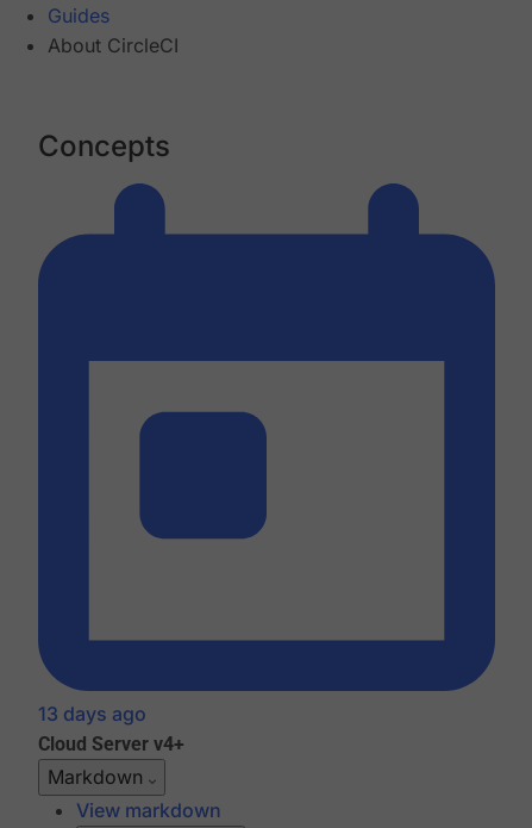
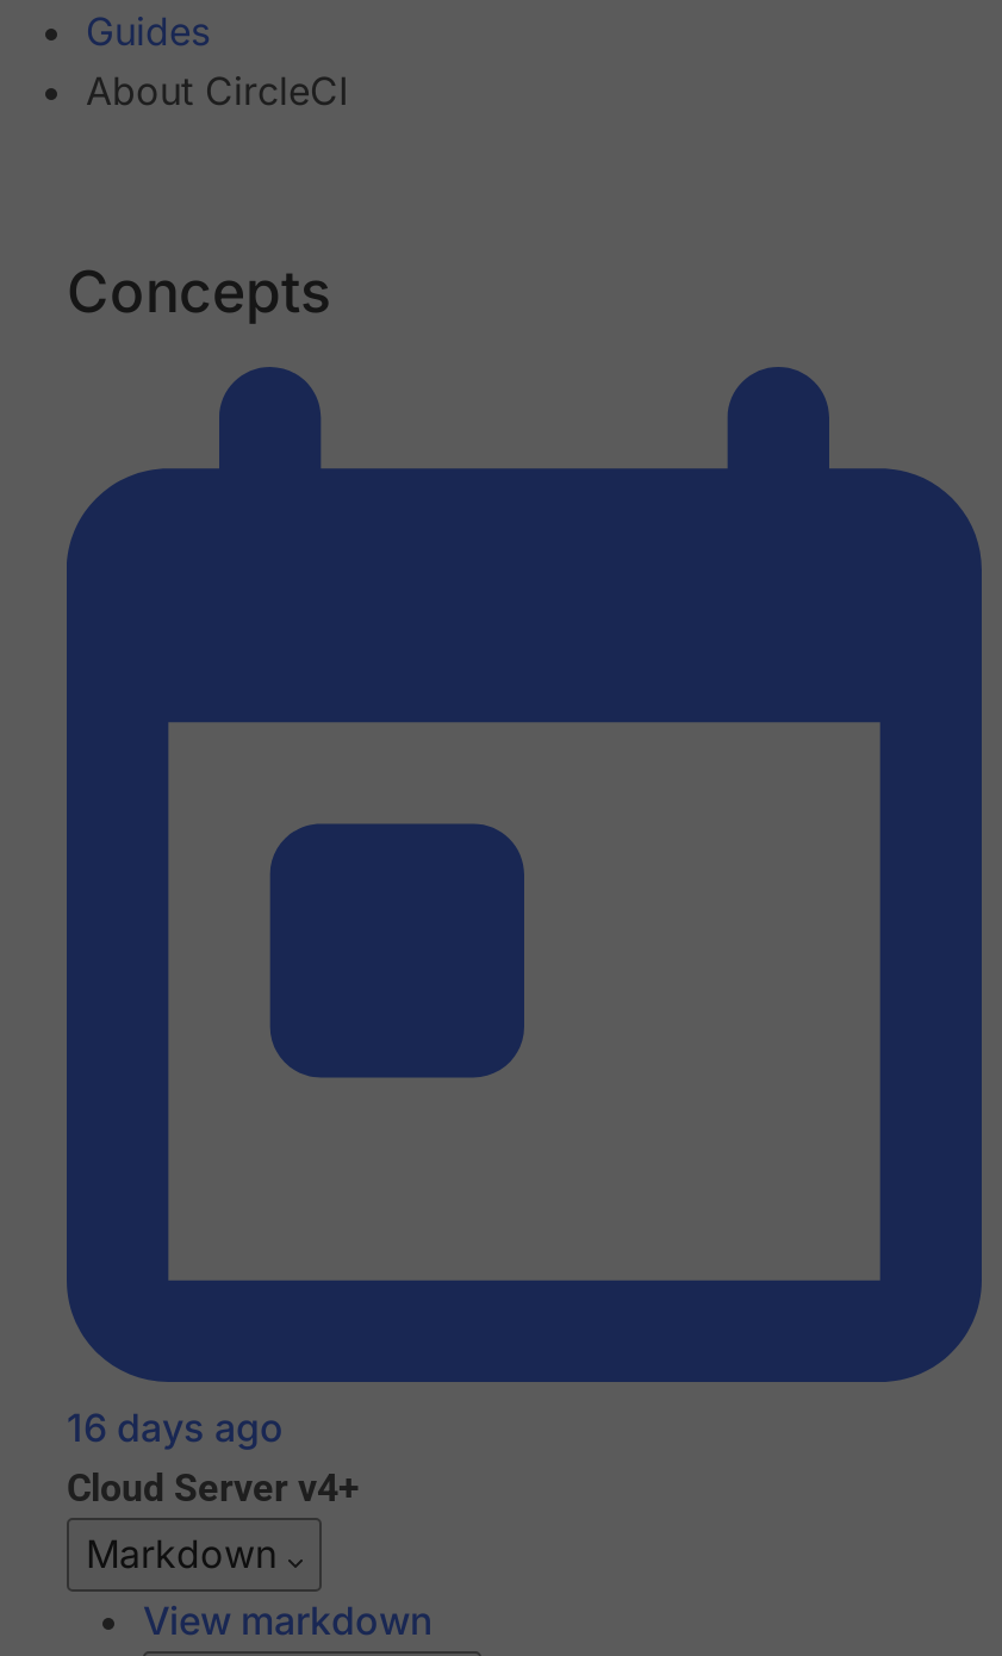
[38,702,146,726] 13 days ago -> [67,1405,284,1452] 16 days ago

